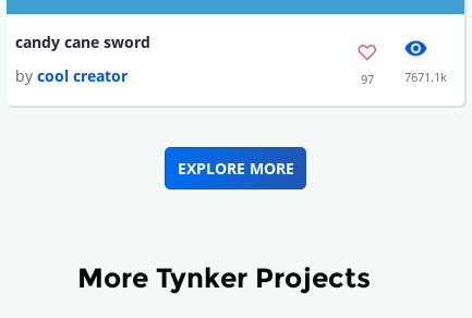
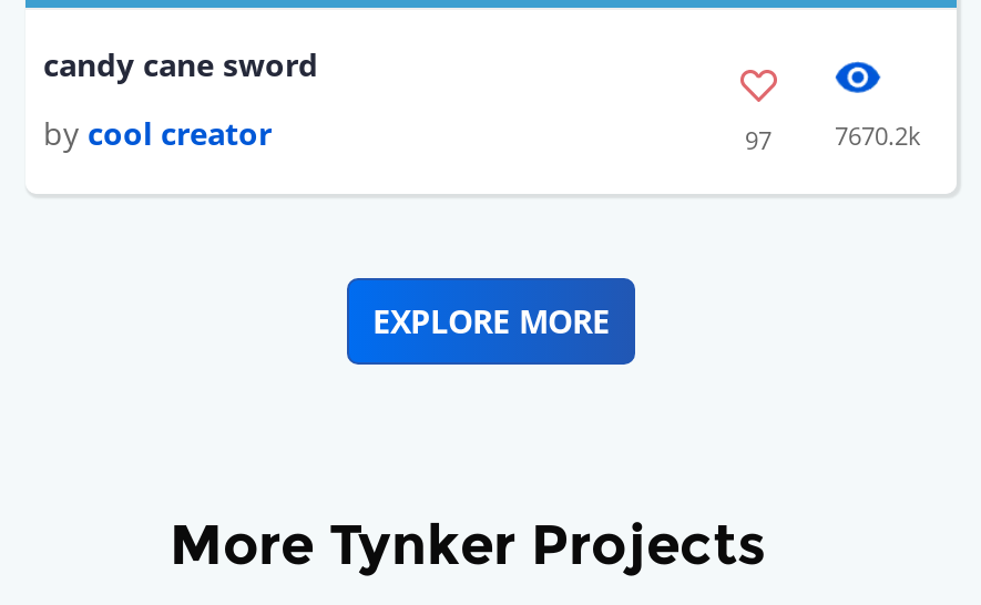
[360,68,447,87] 97 7671.1k -> [745,118,921,155] 97 7670.2k

